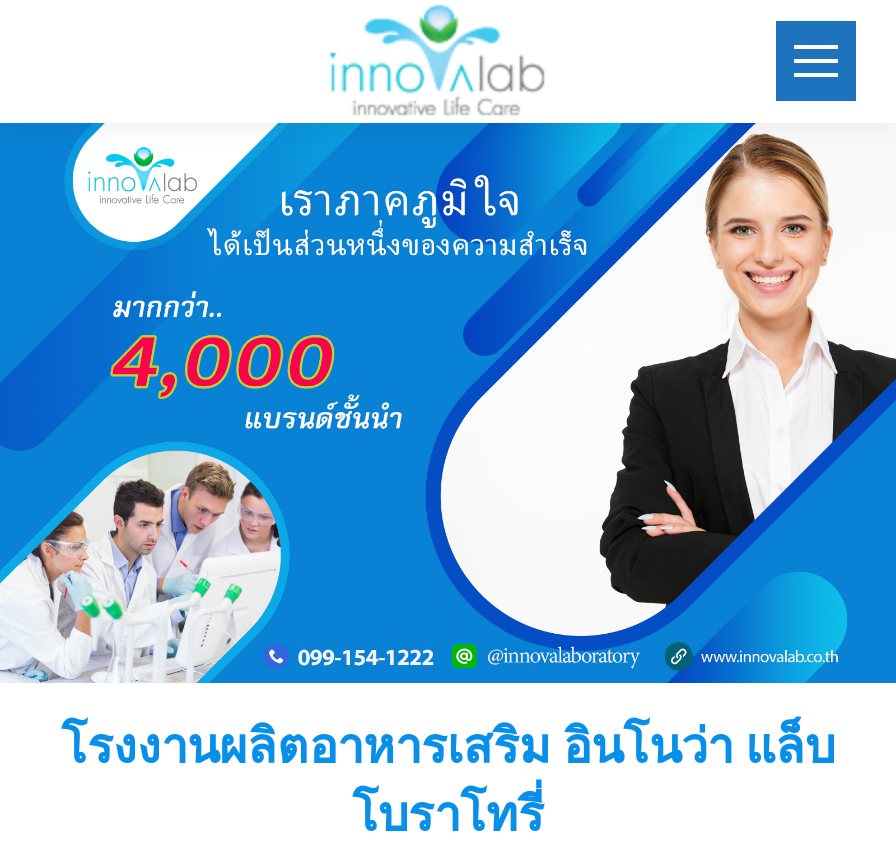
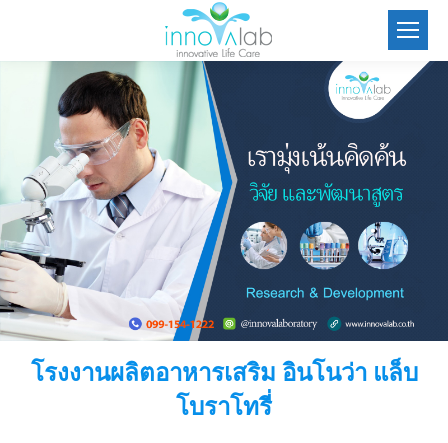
[6,121,890,685] [image] -> [3,60,445,342] [image]

